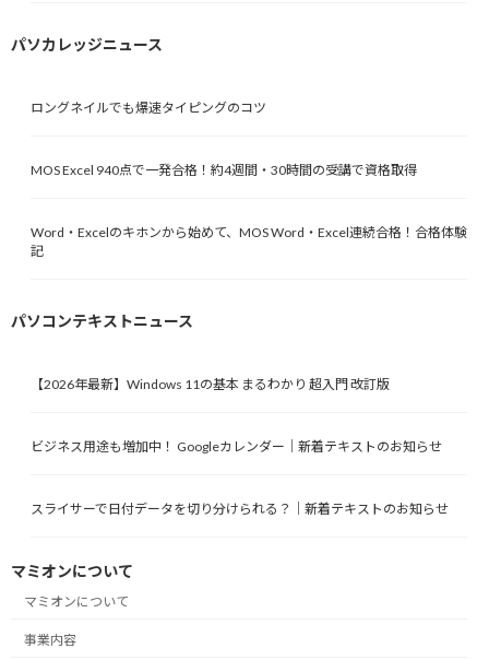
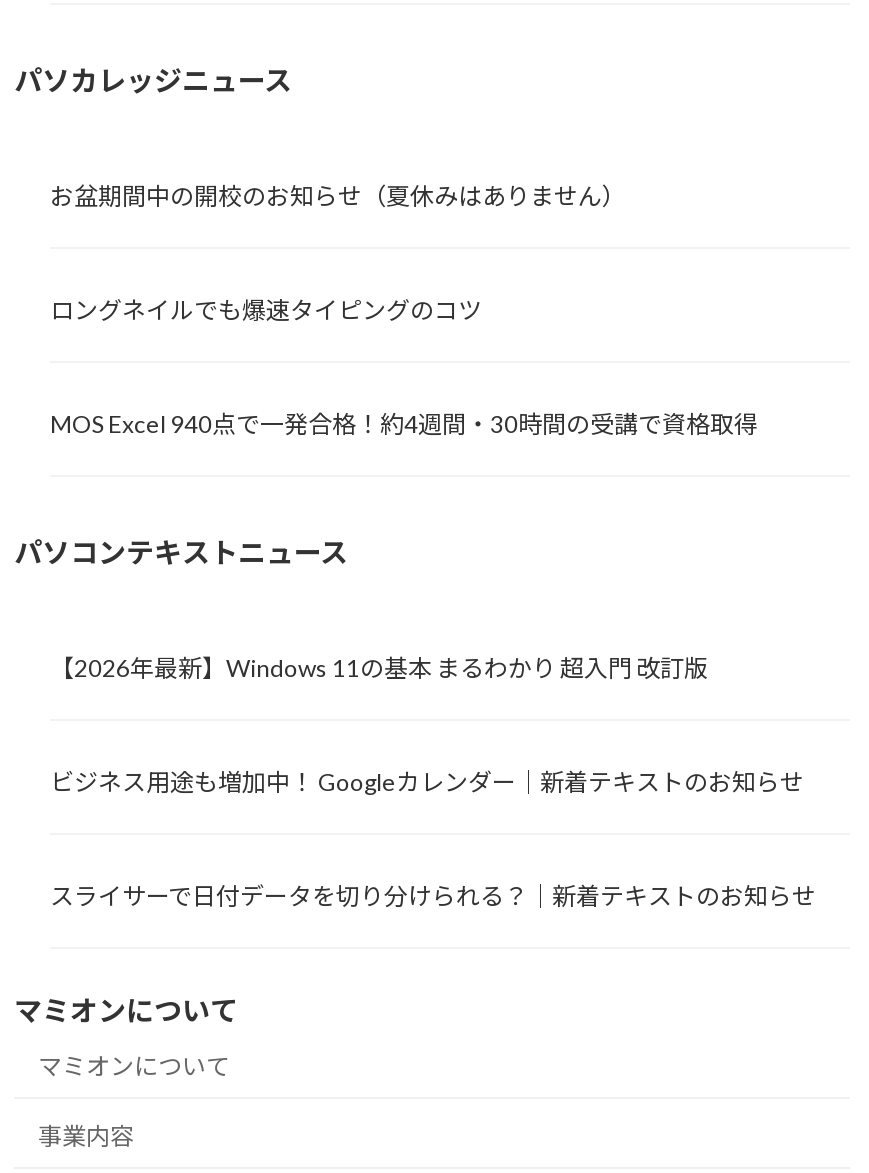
none -> [50,181,626,211] お盆期間中の開校のお知らせ（夏休みはありません）
moved [31,99,417,178] -> [50,295,758,439]: ロングネイルでも爆速タイピングのコツ | MOS Excel 940点で一発合格！約4週間・30時間の受講で資格取得
[31,224,467,259] Word・Excelのキホンから始めて、MOS Word・Excel連続合格！合格体験 | 記 -> none

